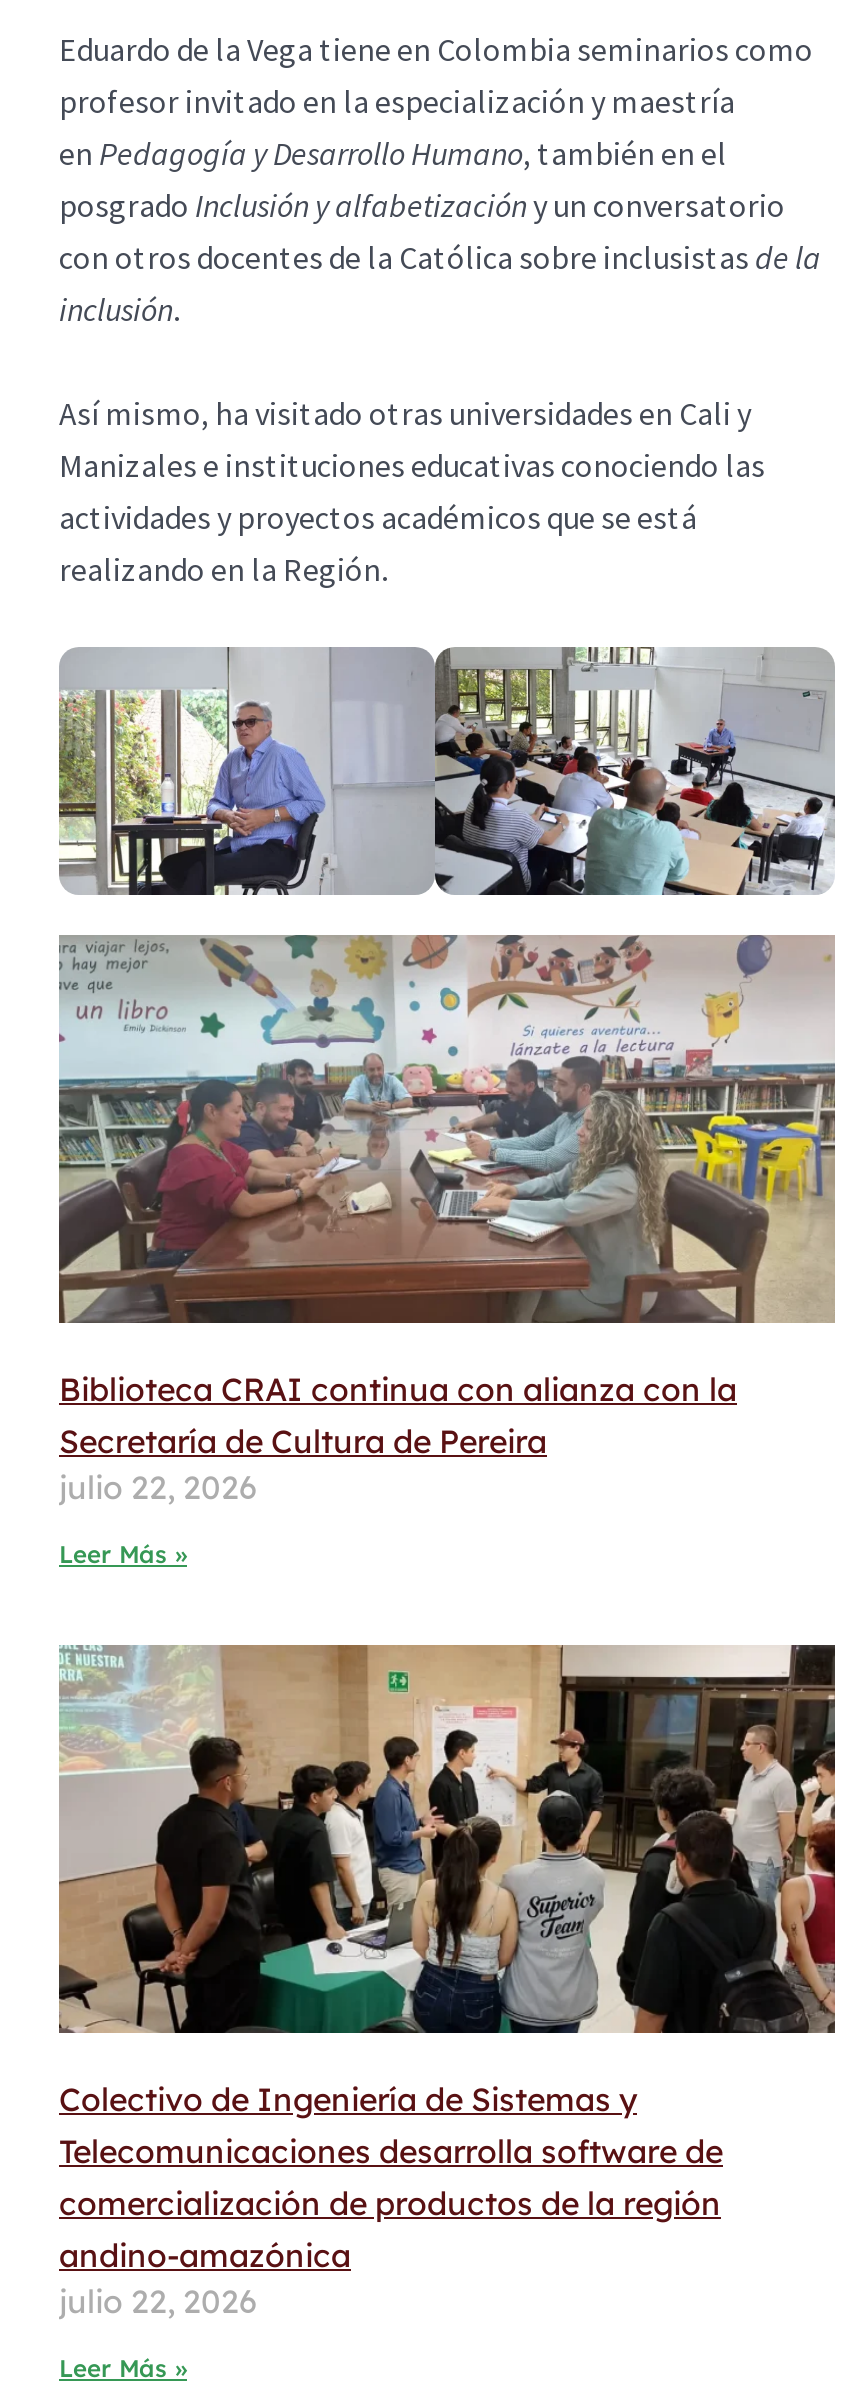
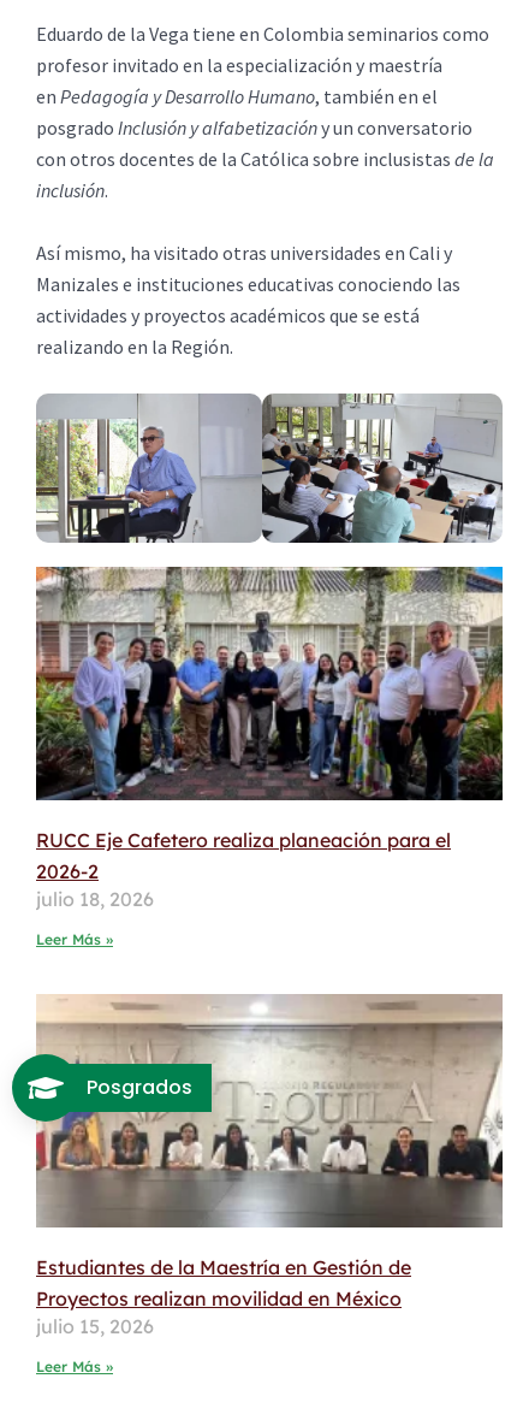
[57,935,835,1507] [image] | Biblioteca CRAI continua con alianza con la | Secretaría de Cultura de Pereira | julio 22, 2026 -> [35,566,504,911] [image] | RUCC Eje Cafetero realiza planeación para el | 2026-2 | julio 18, 2026
none -> [87,1074,192,1101] Posgrados
[59,1645,837,2321] [image] | Colectivo de Ingeniería de Sistemas y | Telecomunicaciones desarrolla software de | comercialización de productos de la región | andino-amazónica | julio 22, 2026 -> [11,994,504,1338] [image] | Estudiantes de la Maestría en Gestión de | Proyectos realizan movilidad en México | julio 15, 2026

